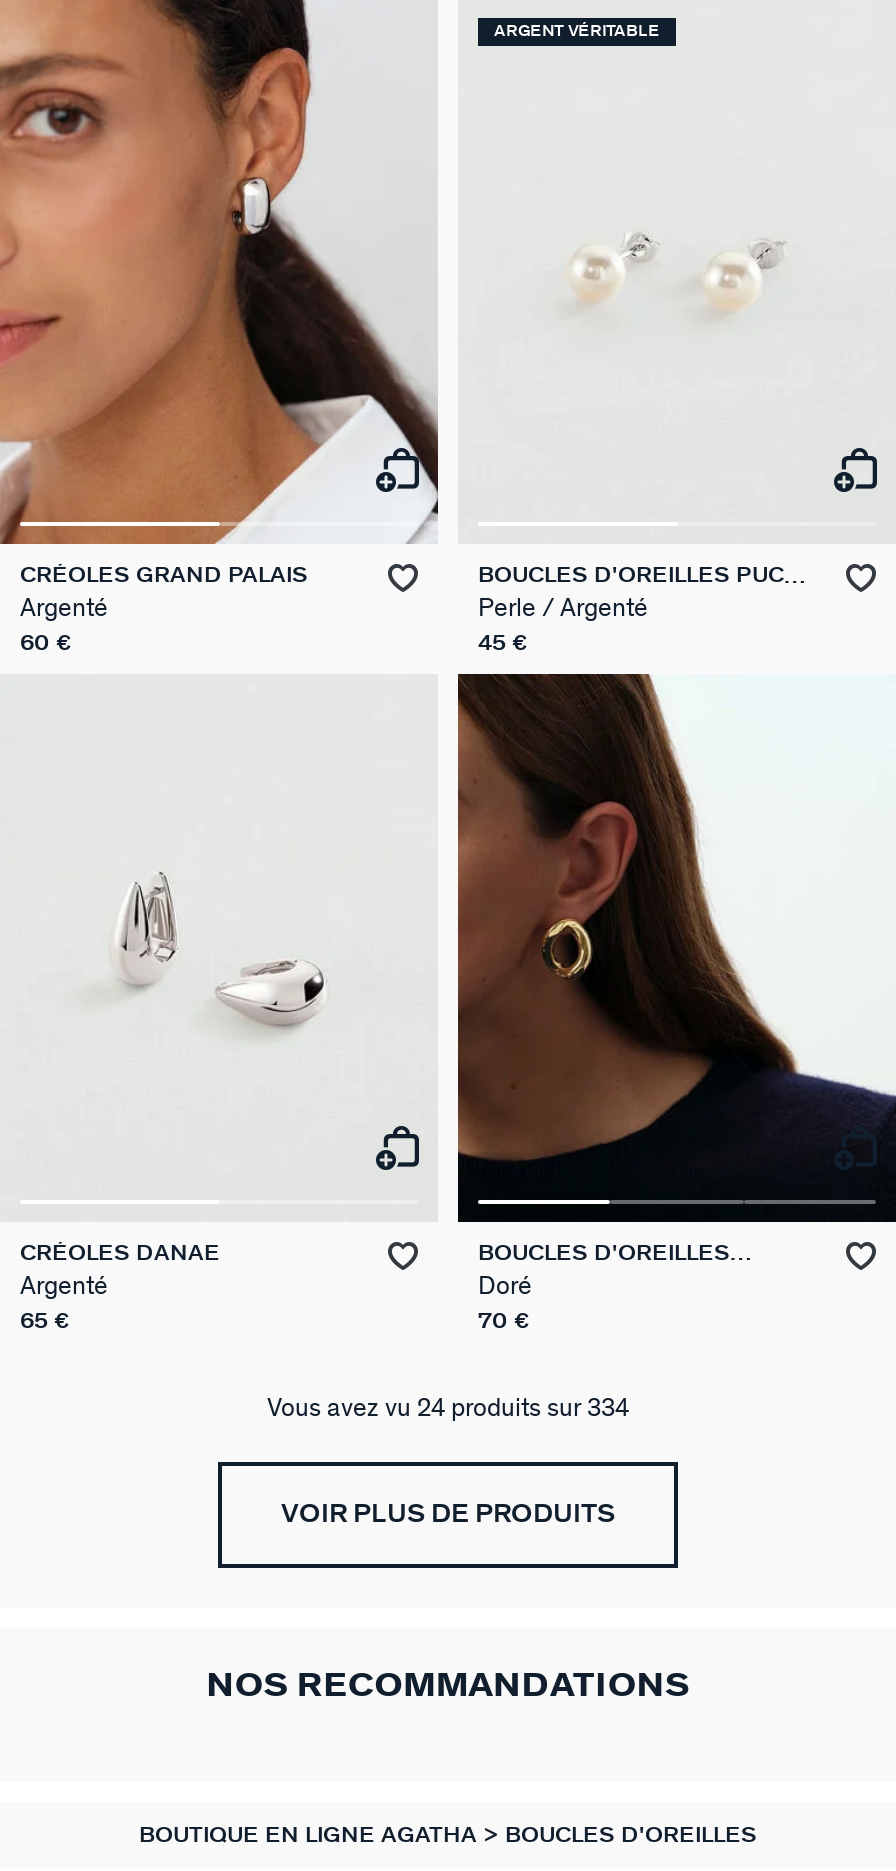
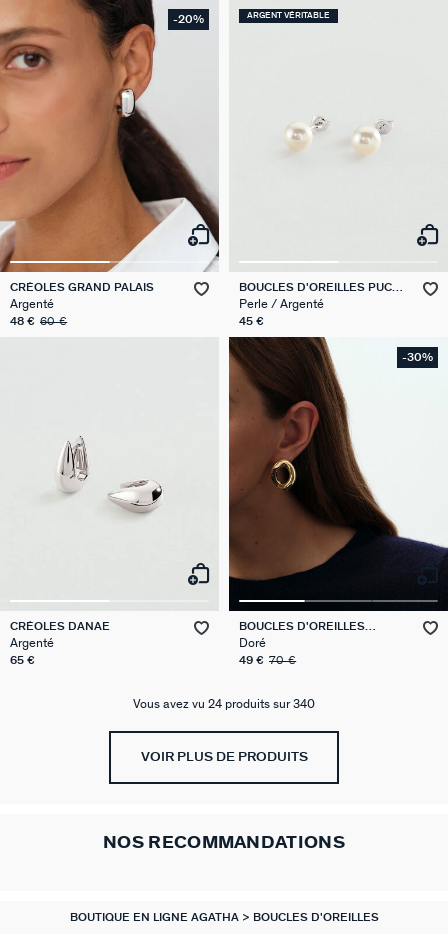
none -> [173,14,204,25] -20%
[20,633,72,655] 60 € -> [10,316,67,327] 48 € 60 €
none -> [402,352,433,363] -30%
[478,1310,530,1332] 70 € -> [239,655,296,666] 49 € 70 €
[267,1396,629,1422] Vous avez vu 24 produits sur 334 -> [133,698,315,711] Vous avez vu 24 produits sur 340

